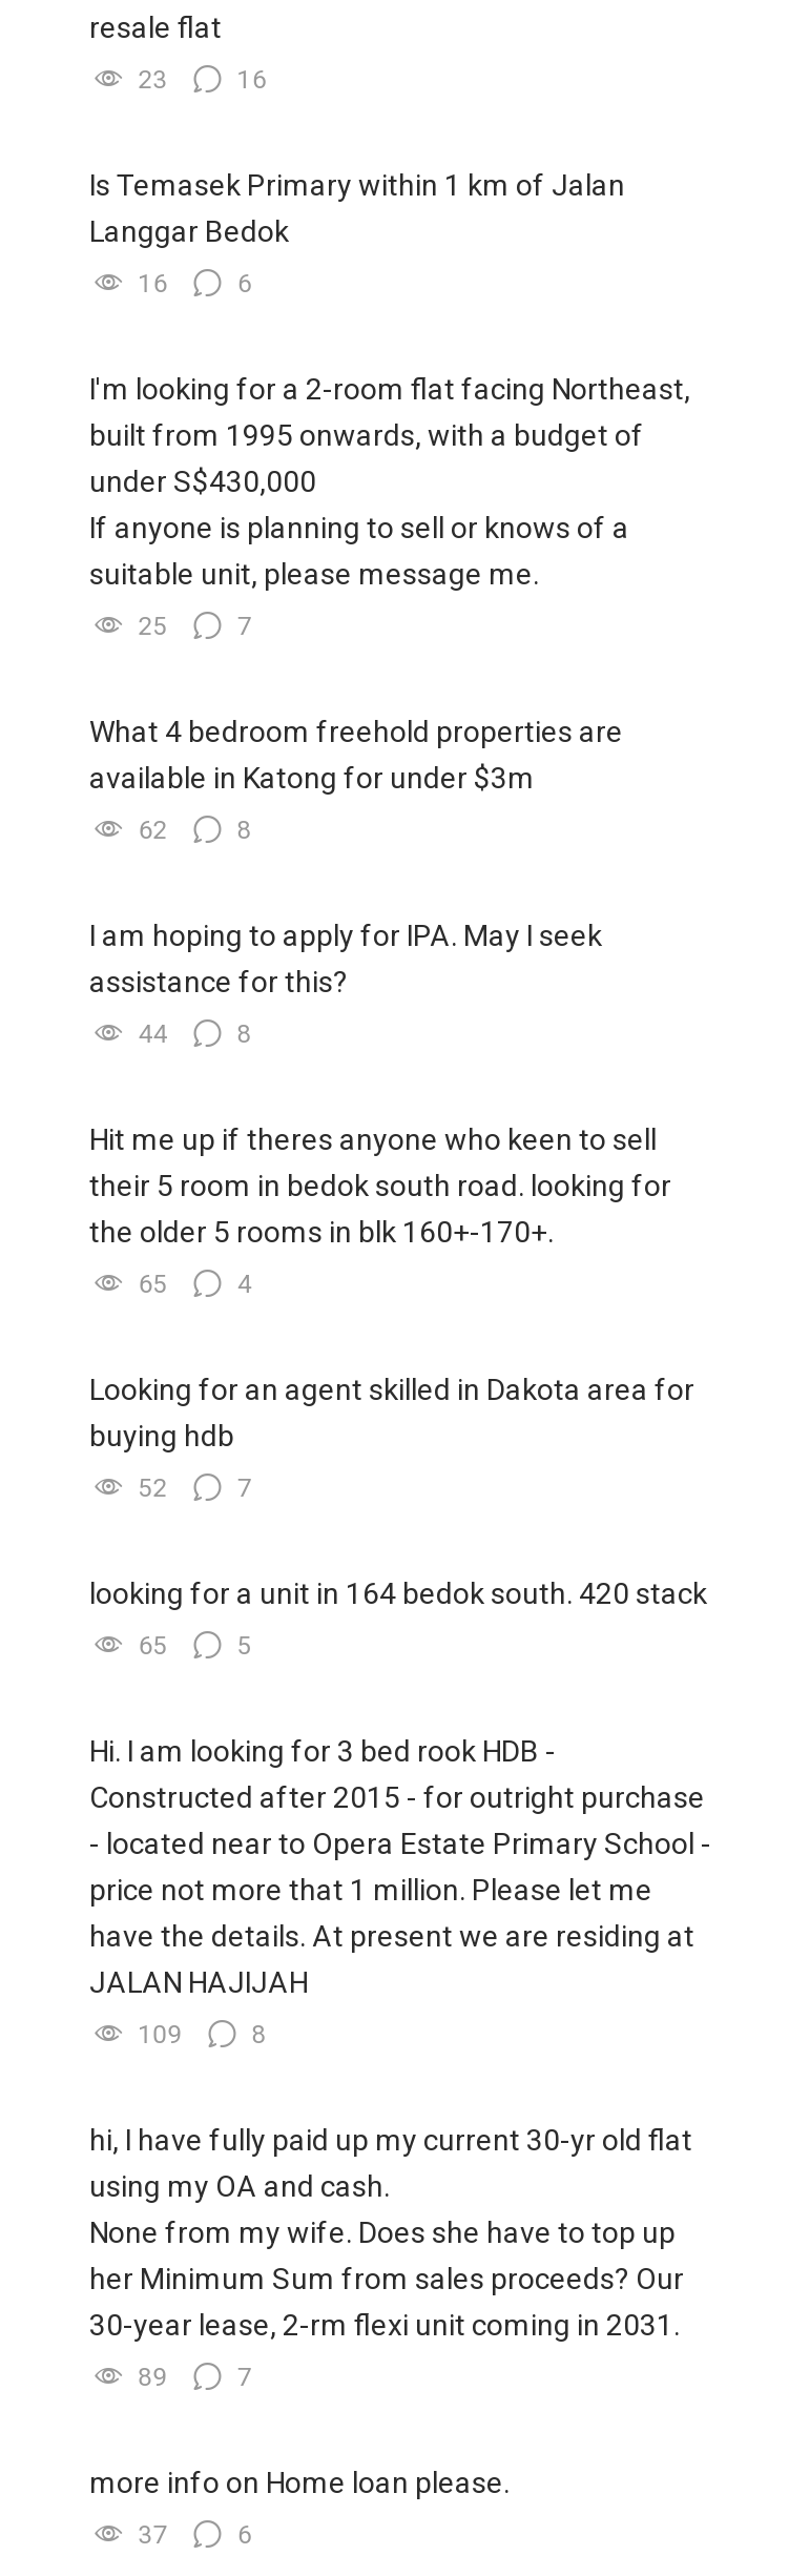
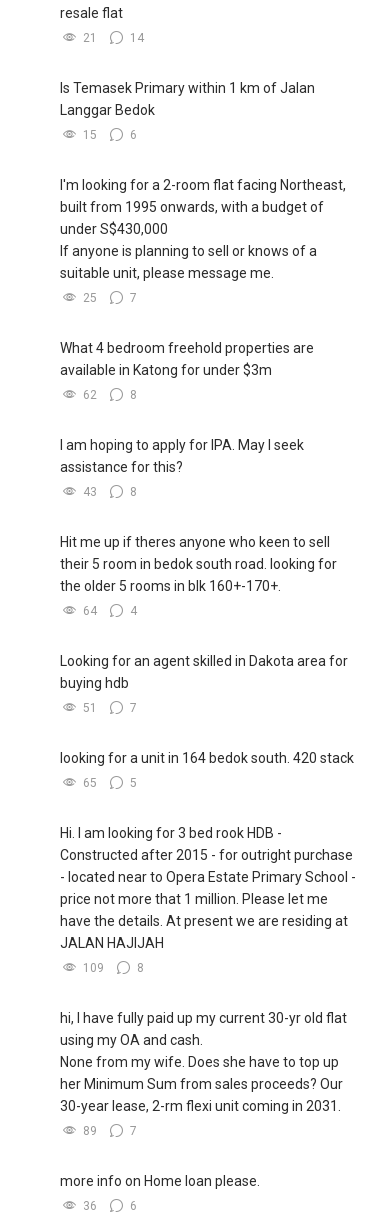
[138,64,167,94] 23 -> [83,31,97,45] 21
[237,64,267,94] 16 -> [130,31,144,45] 14
[138,268,167,298] 16 -> [83,128,97,142] 15
[138,1019,167,1048] 44 -> [83,485,97,499] 43
[138,1269,167,1298] 65 -> [83,604,97,618] 64
[138,1473,167,1502] 52 -> [83,701,97,715] 51
[138,2519,167,2549] 37 -> [83,1199,97,1213] 36

